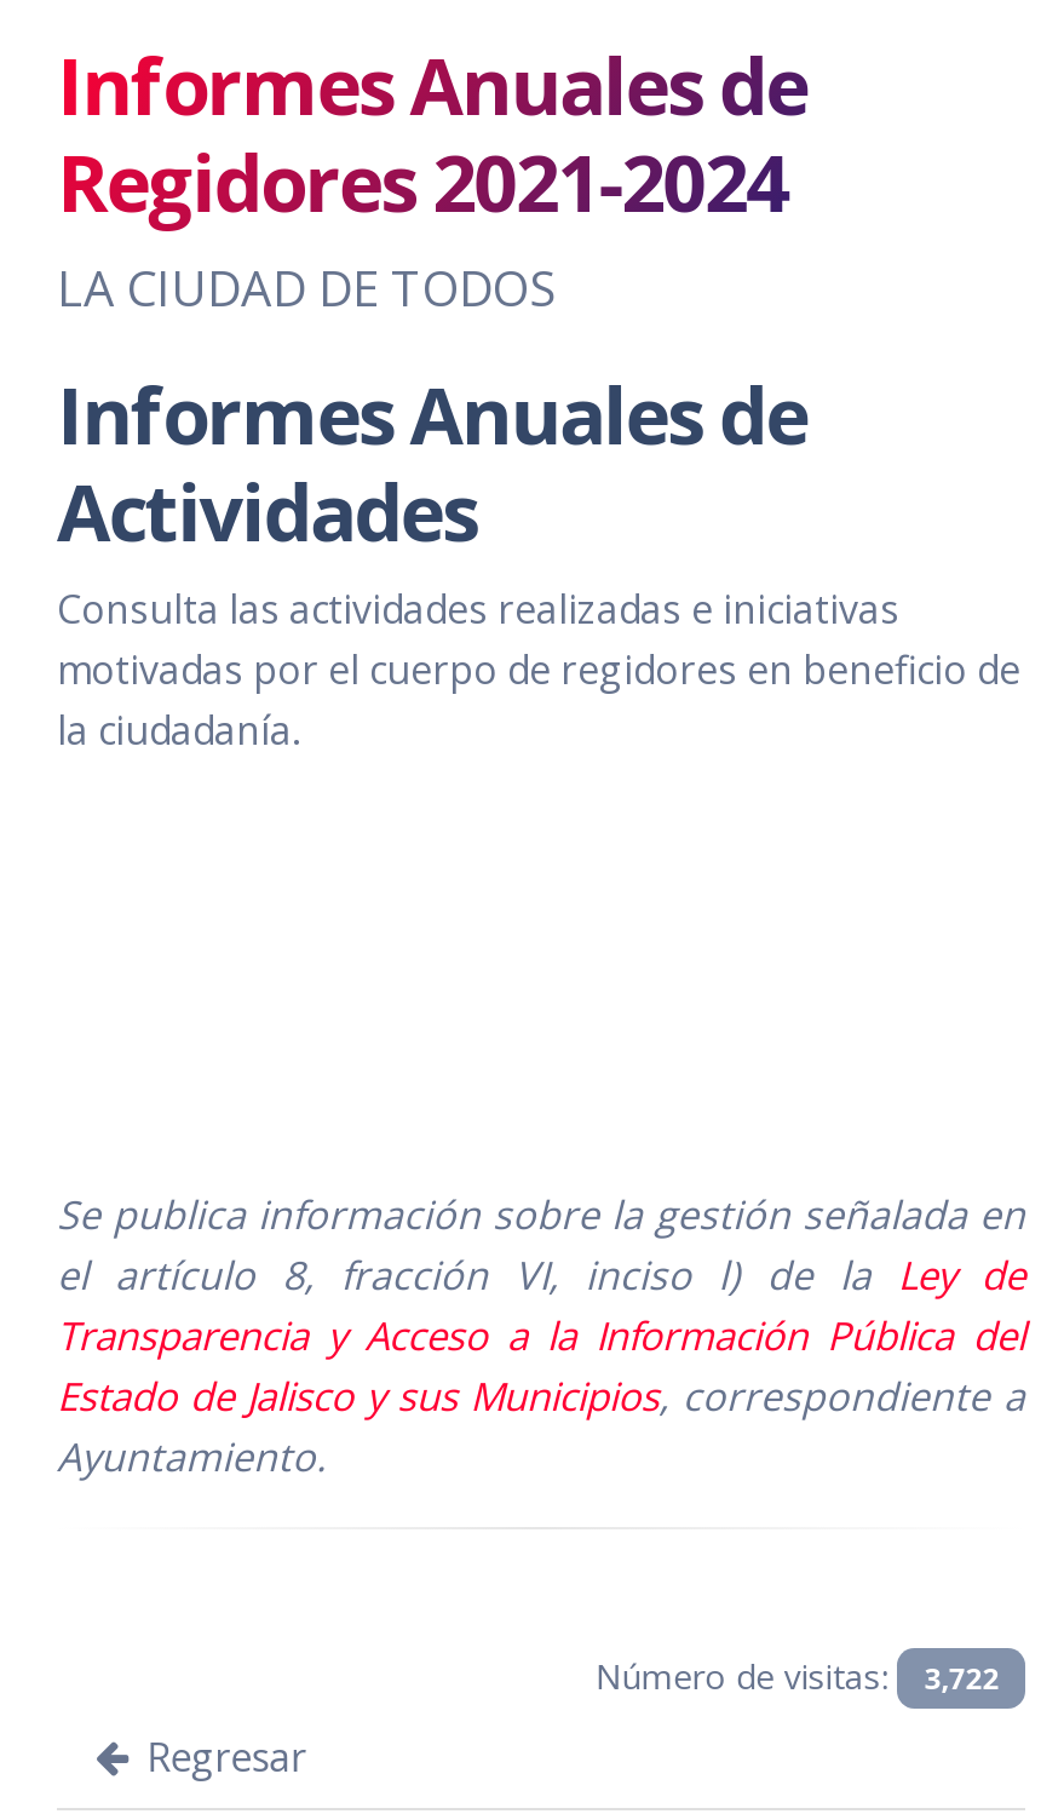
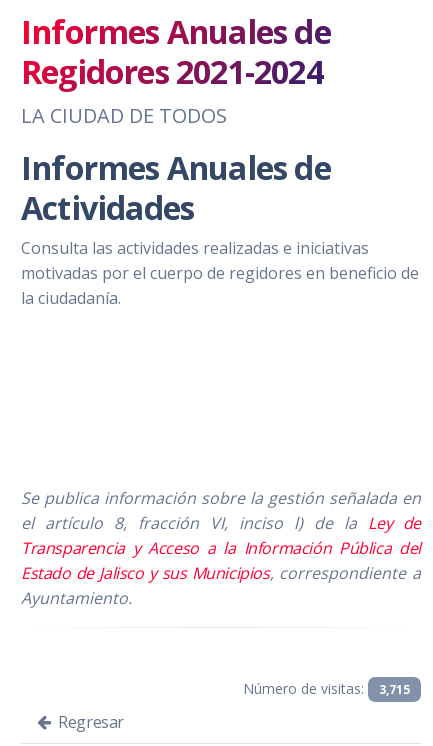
[595,1652,999,1698] Número de visitas: 3,722 -> [243,679,410,698] Número de visitas: 3,715

